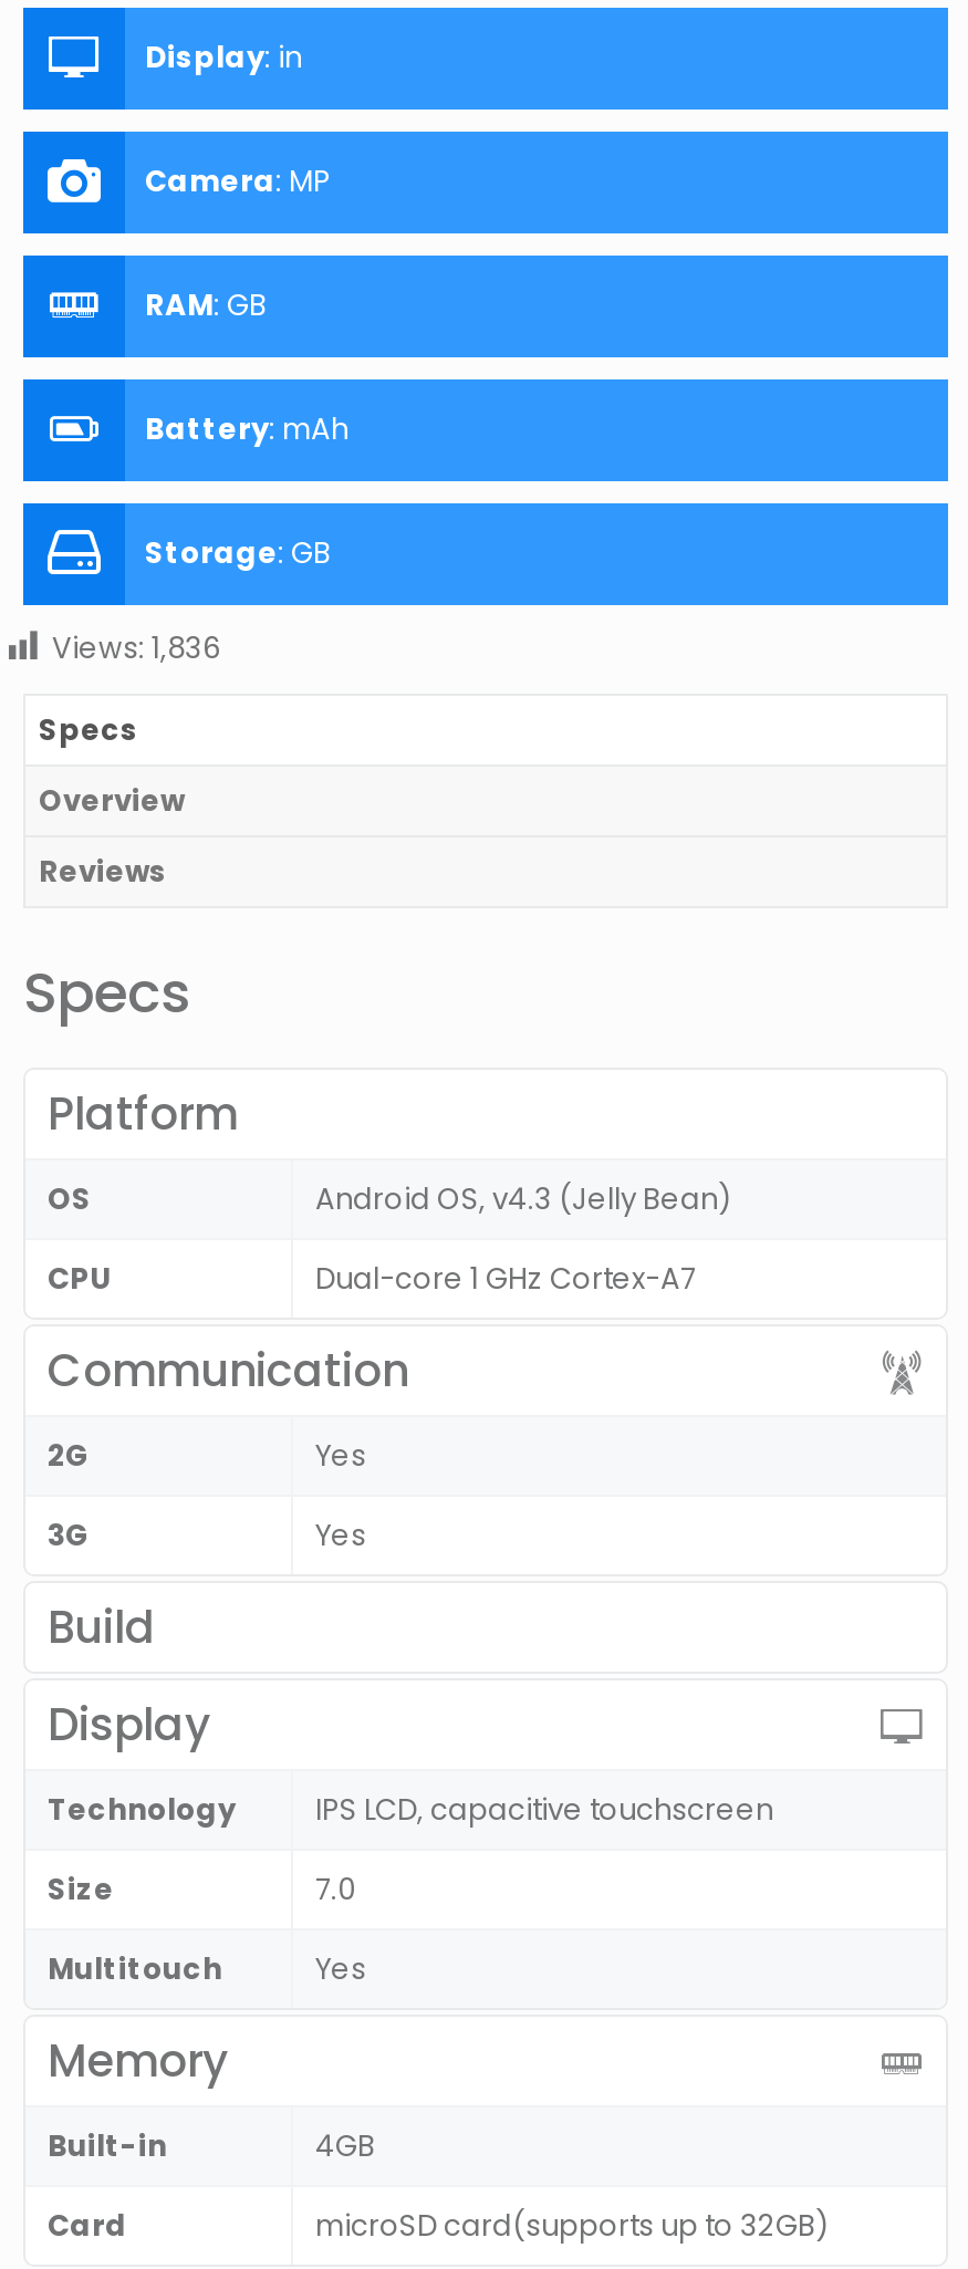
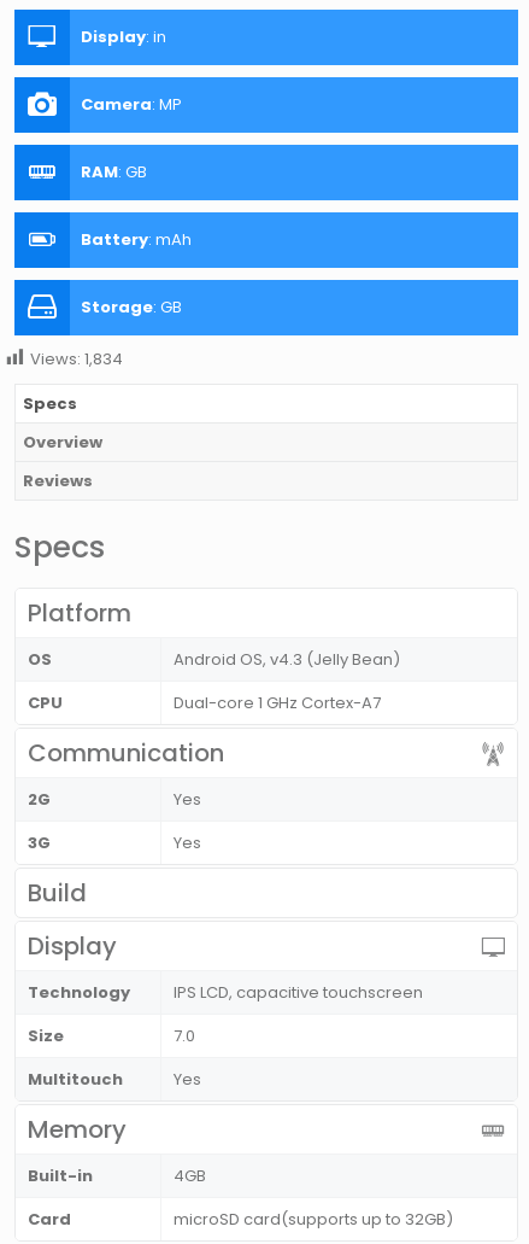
[52,627,220,669] Views: 1,836 -> [30,347,123,370] Views: 1,834

